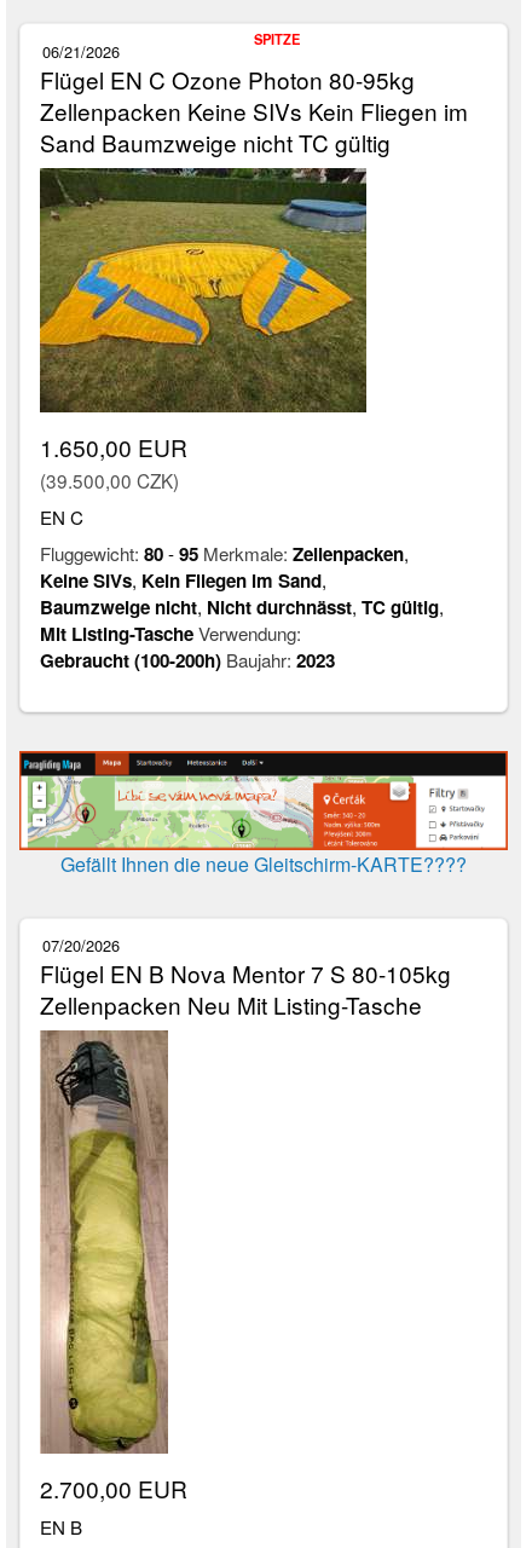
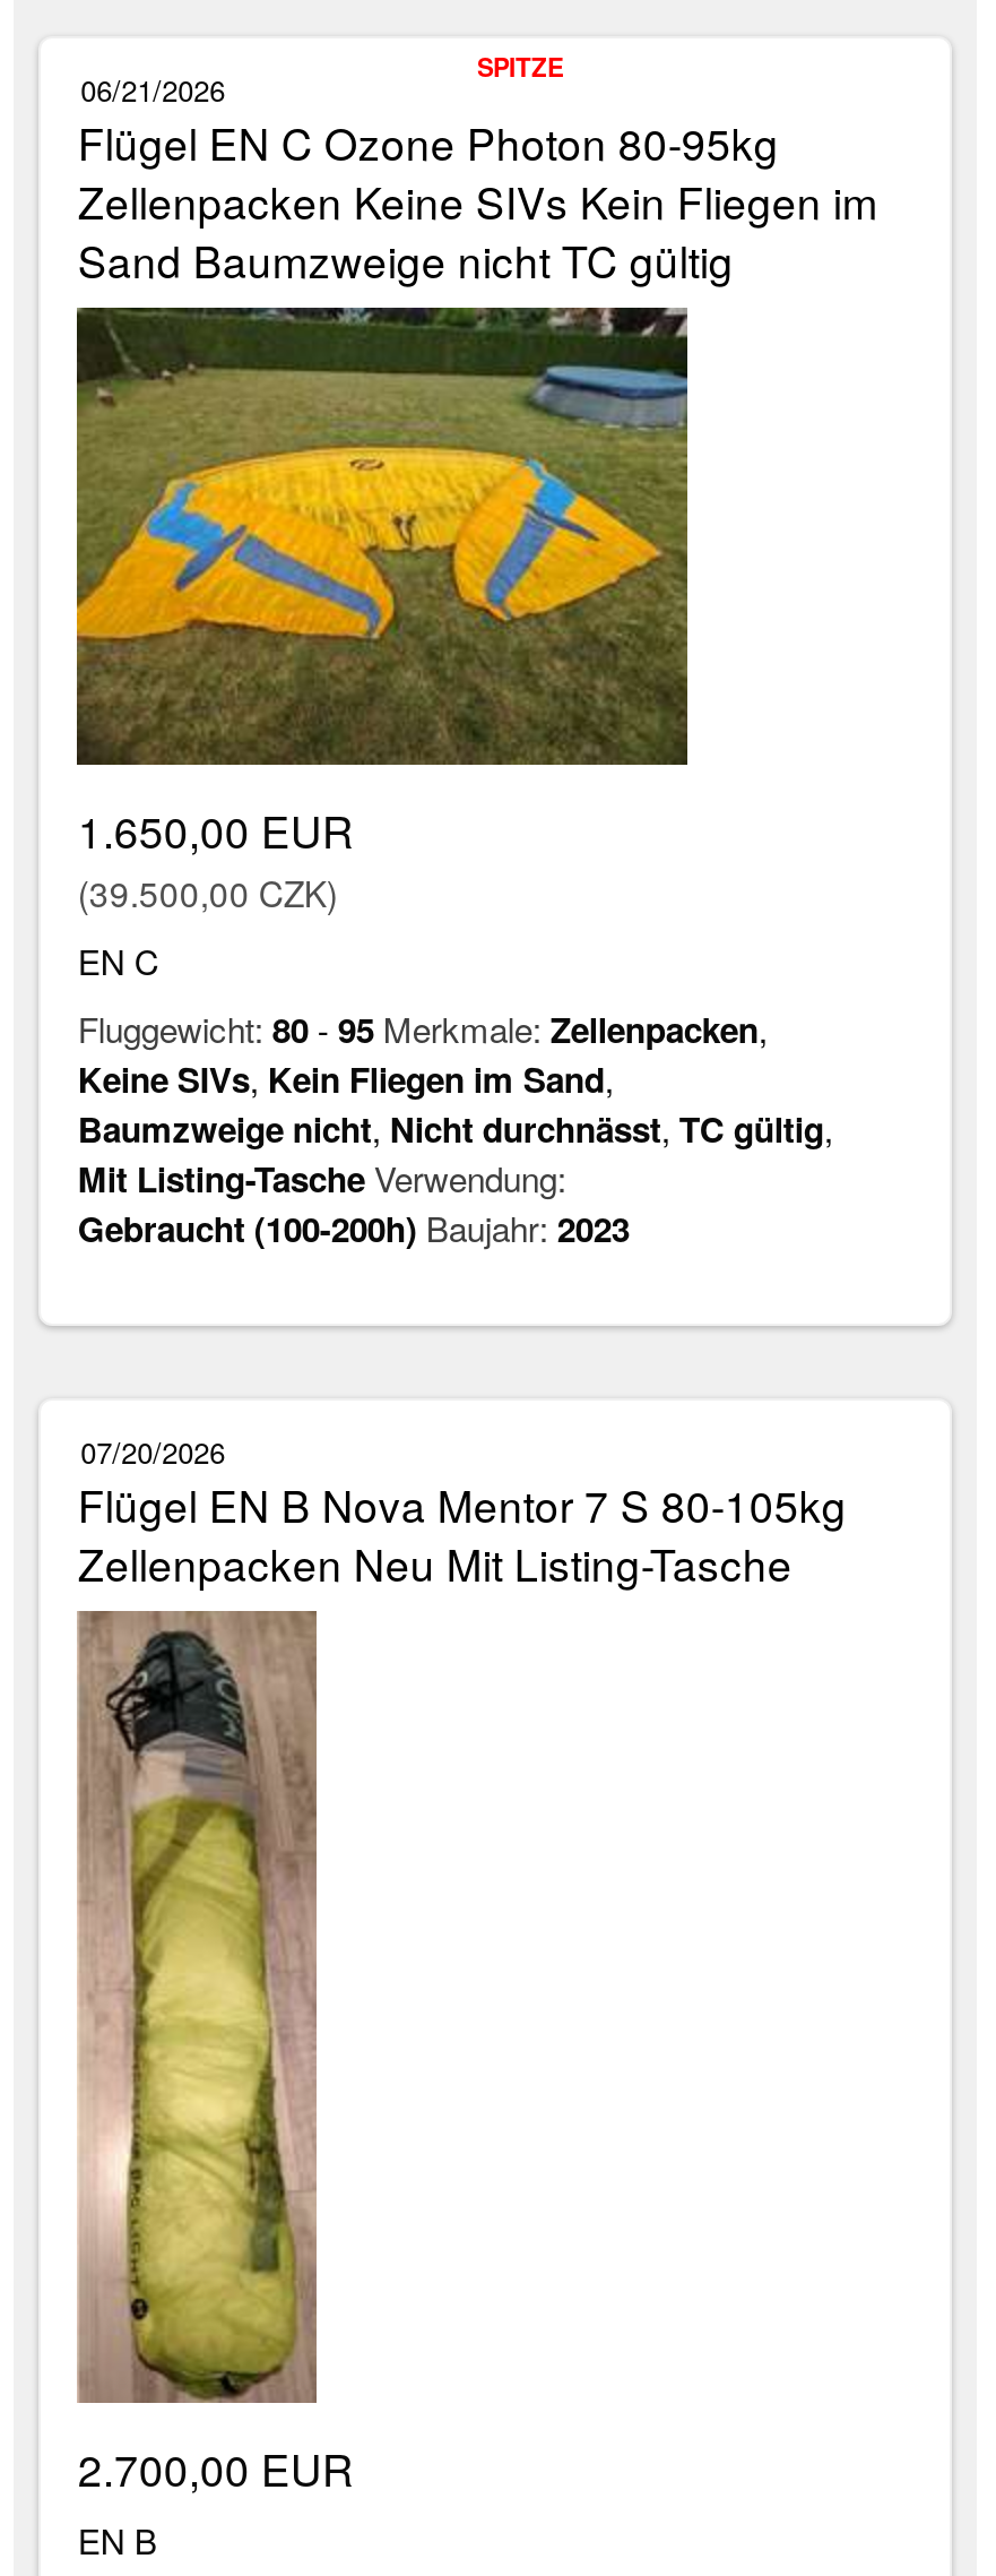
[18,750,509,878] [image] | Gefällt Ihnen die neue Gleitschirm-KARTE???? -> none

